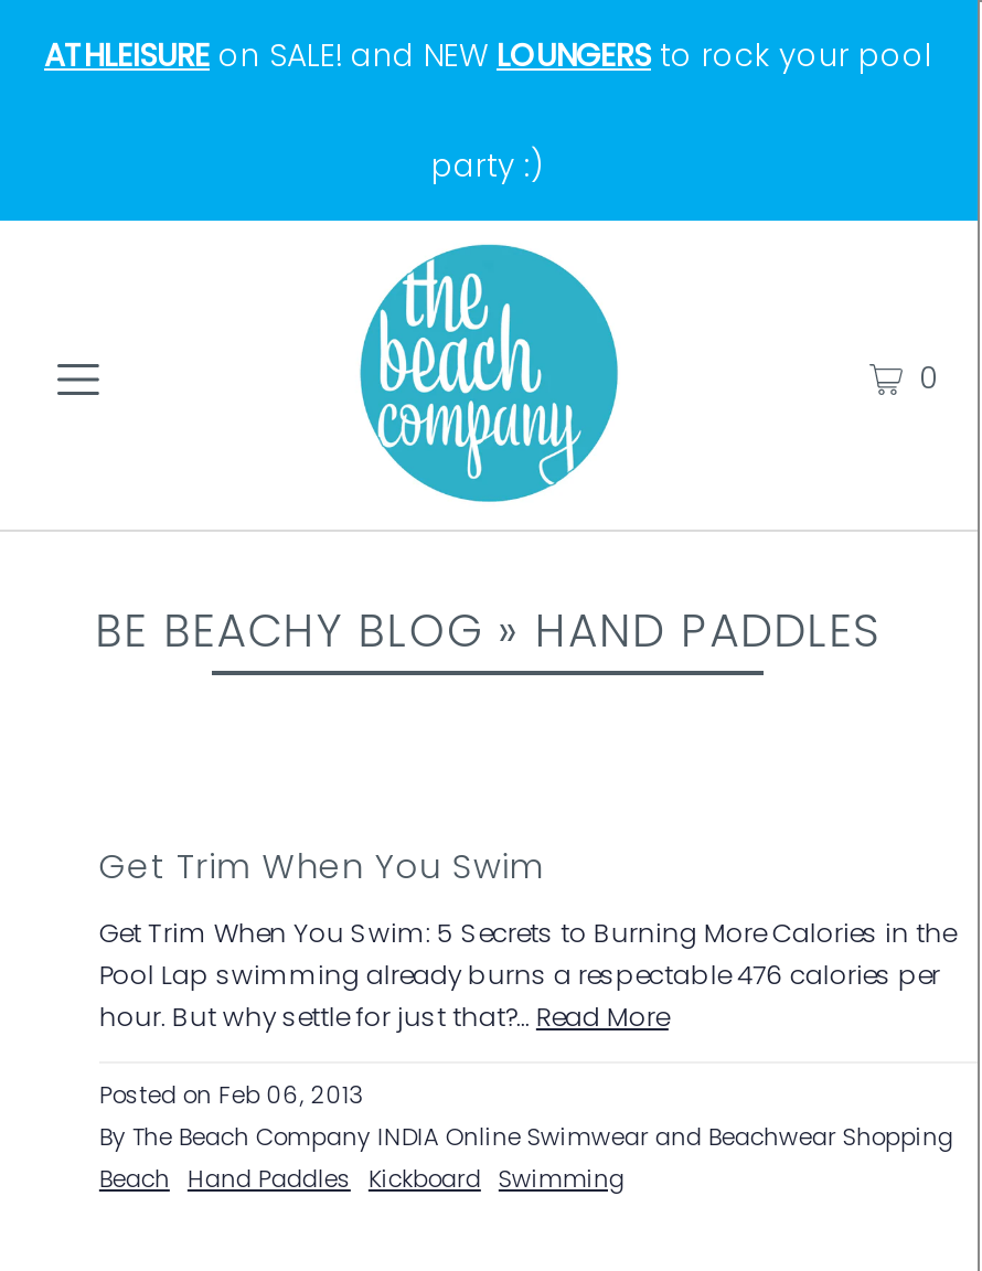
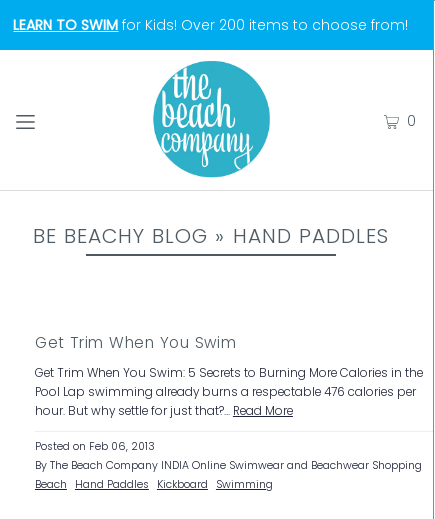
[44,33,931,188] ATHLEISURE on SALE! and NEW LOUNGERS to rock your pool | party :) -> [13,15,408,35] LEARN TO SWIM for Kids! Over 200 items to choose from!

